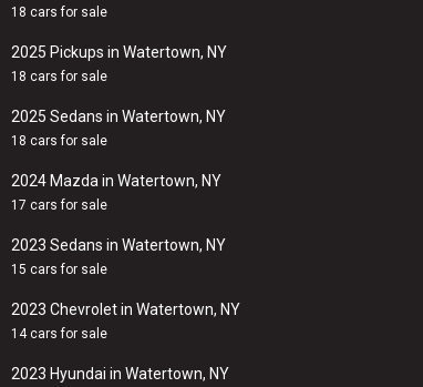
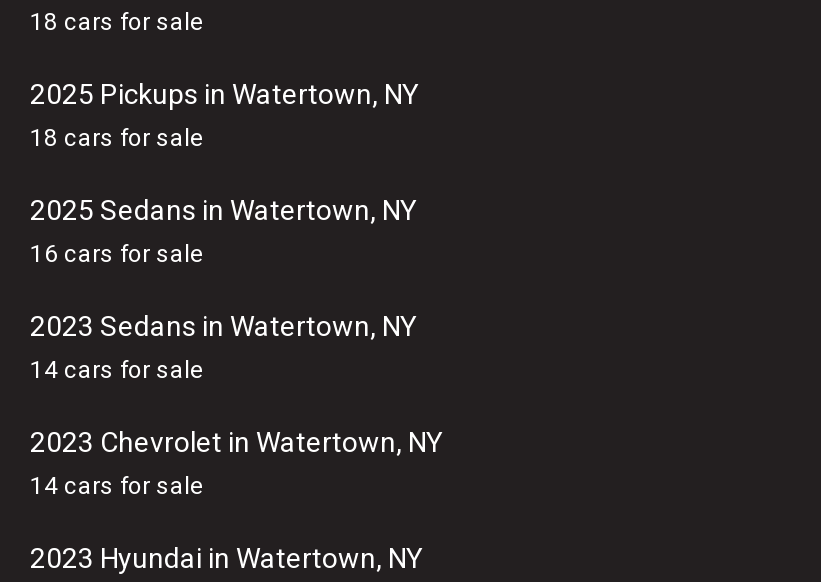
[11,133,221,213] 18 cars for sale | 2024 Mazda in Watertown, NY | 17 cars for sale -> [30,240,204,268] 16 cars for sale
[11,262,107,277] 15 cars for sale -> [30,356,204,384] 14 cars for sale

